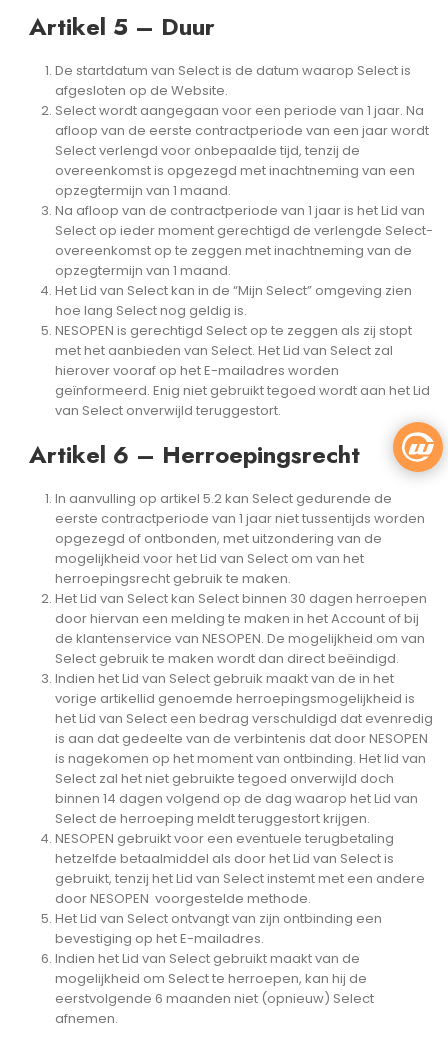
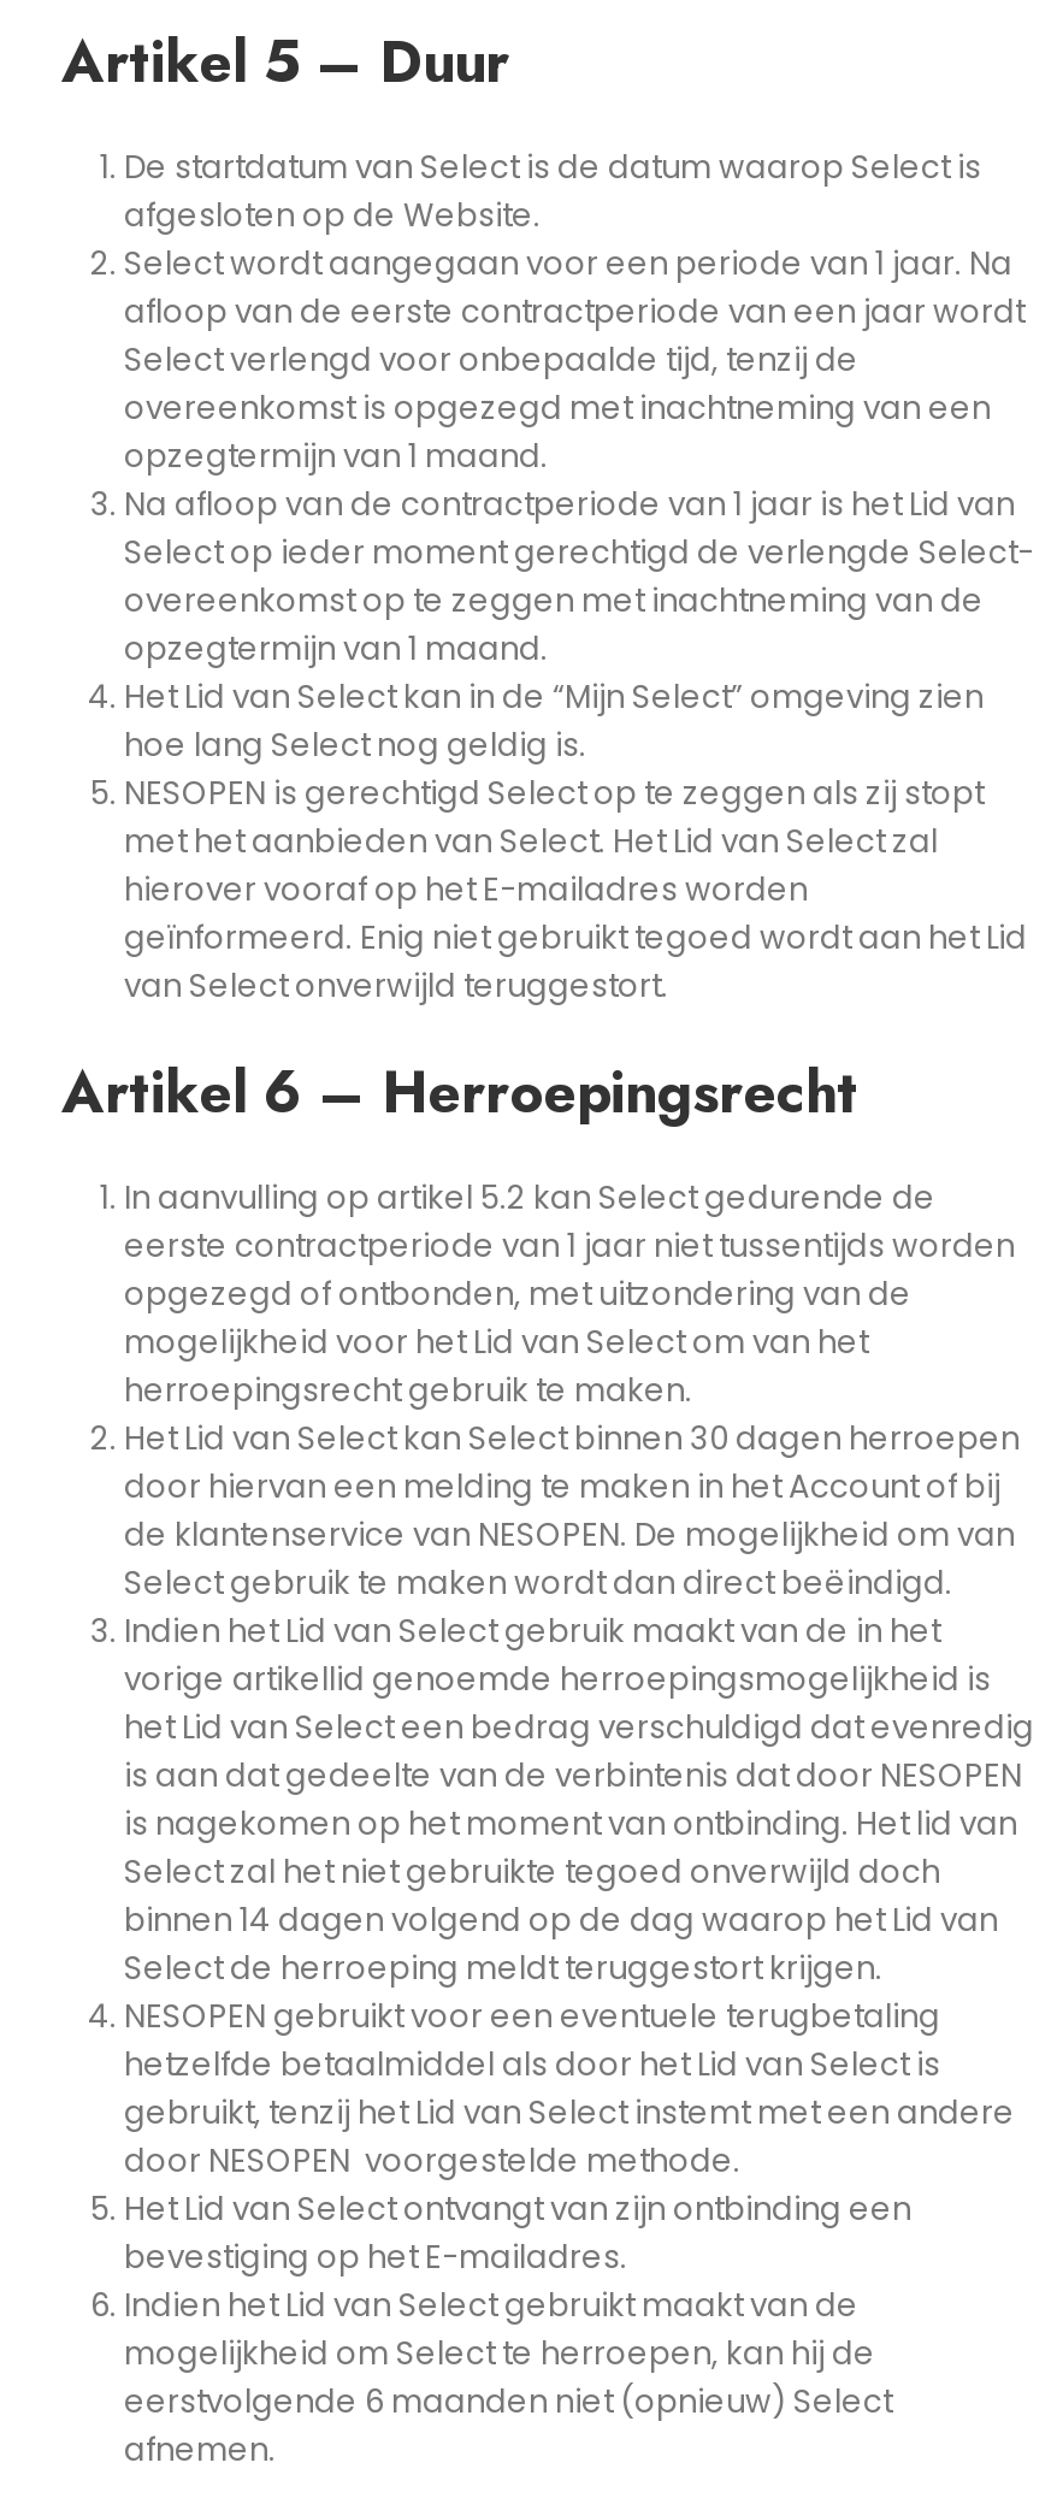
[389,420,445,478] [image] -> none

